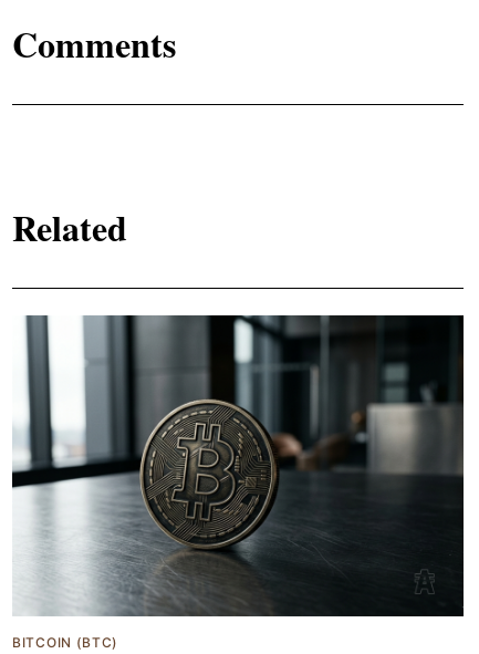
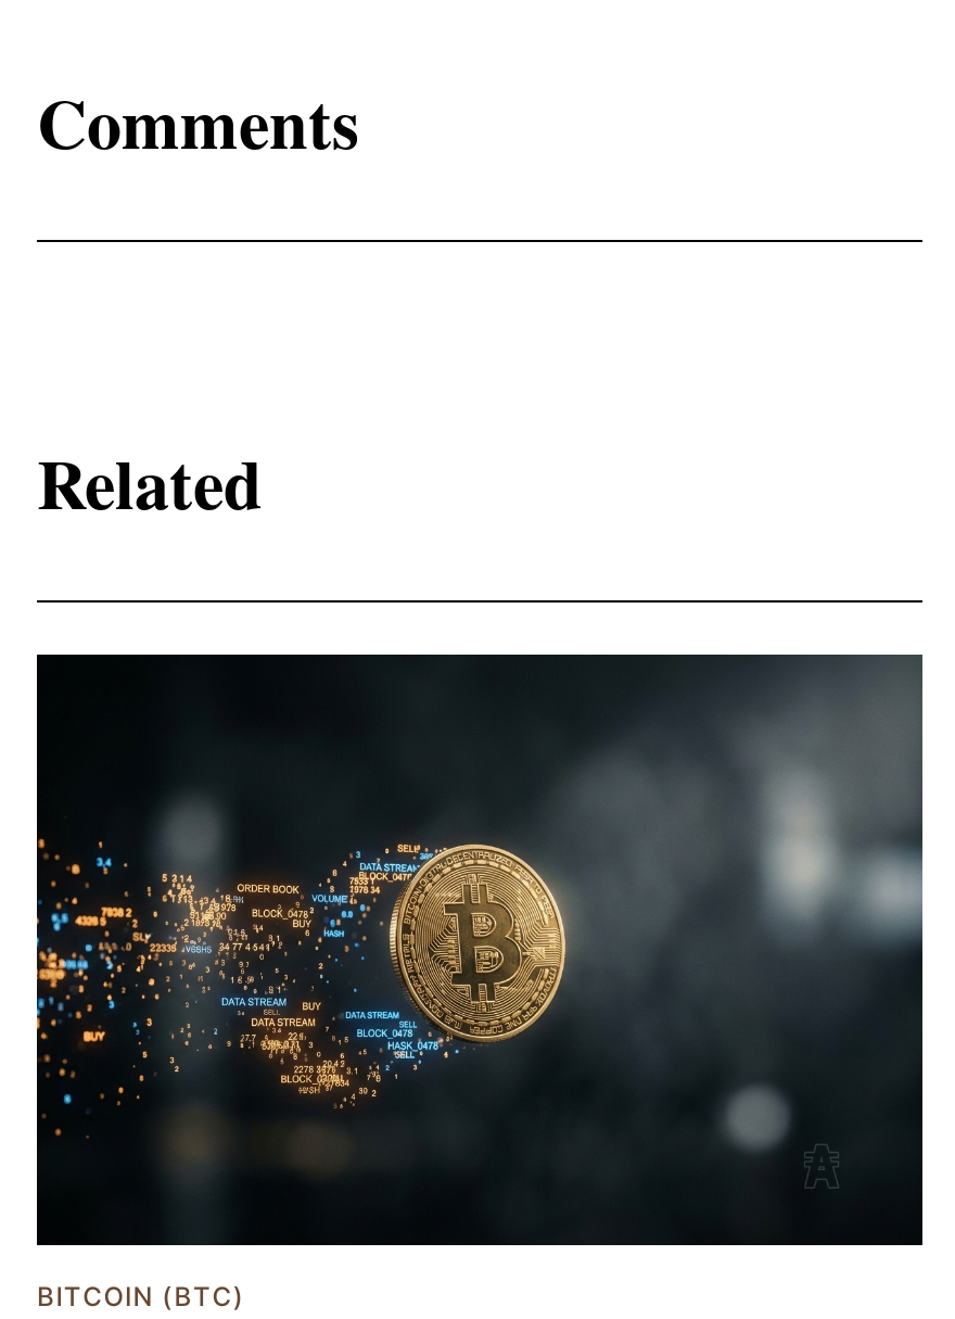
[12,314,464,617] [image] -> [35,652,922,1247] [image]

